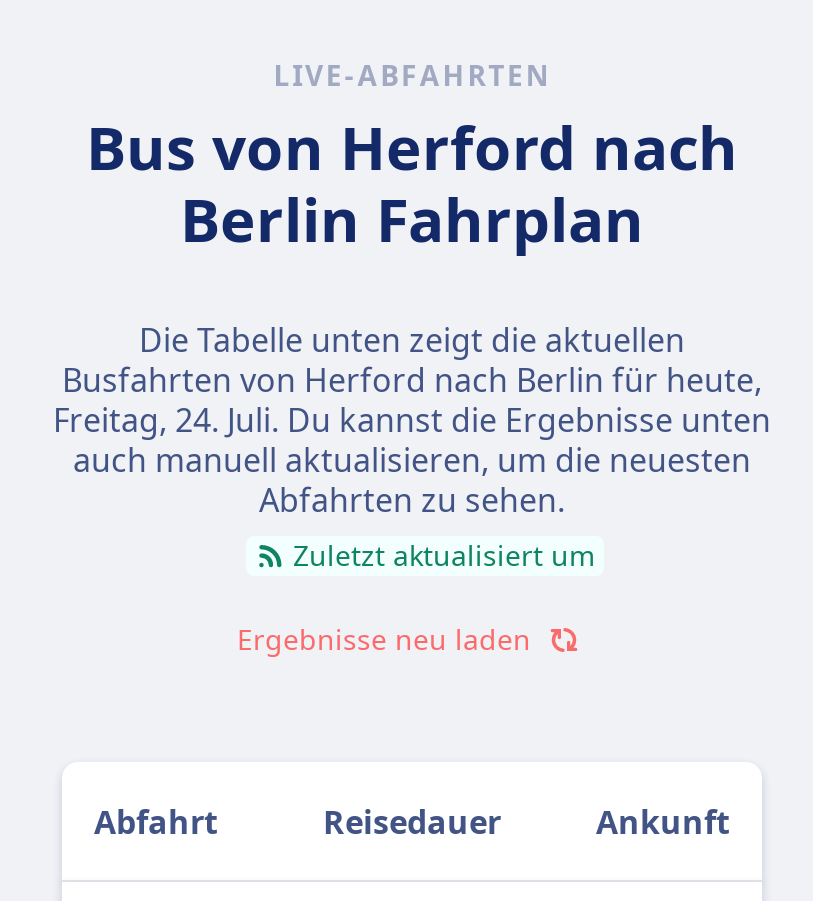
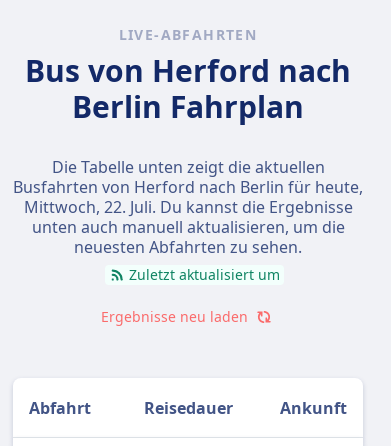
[53,398,771,522] Freitag, 24. Juli. Du kannst die Ergebnisse unten | auch manuell aktualisieren, um die neuesten | Abfahrten zu sehen. -> [23,196,352,258] Mittwoch, 22. Juli. Du kannst die Ergebnisse | unten auch manuell aktualisieren, um die | neuesten Abfahrten zu sehen.

